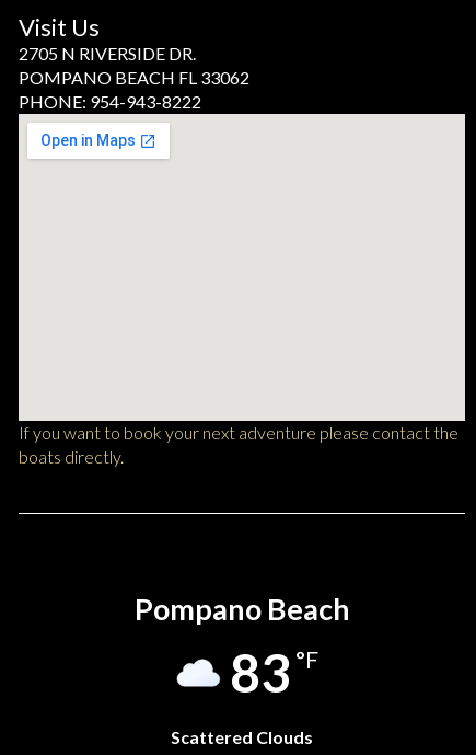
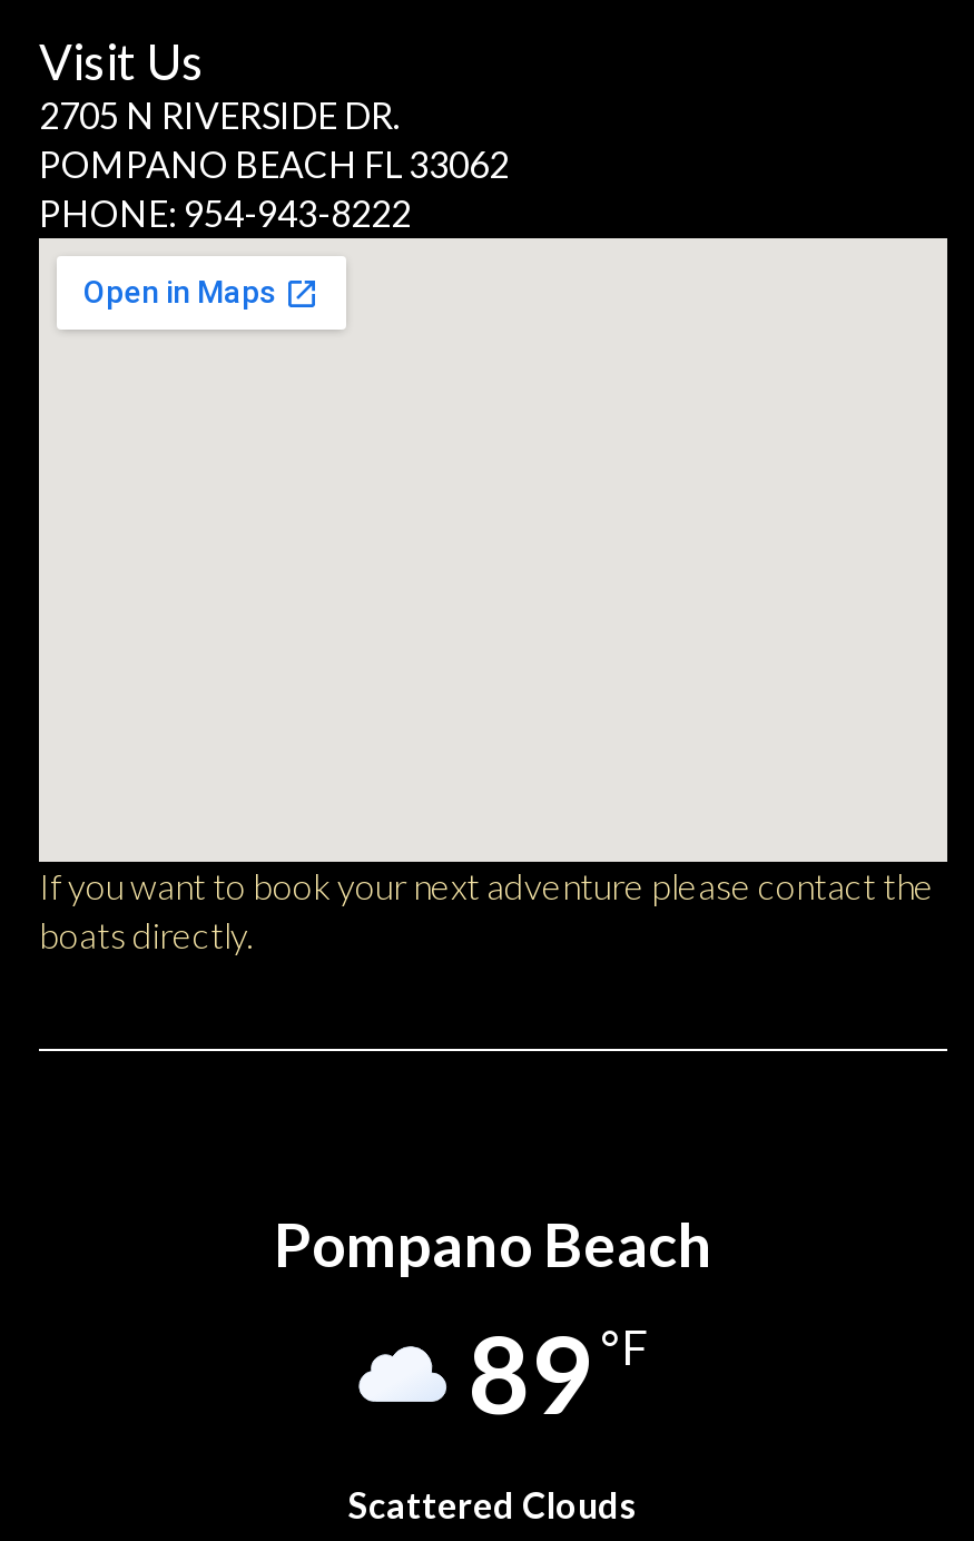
[229,642,318,704] 83 °F -> [468,1311,648,1437] 89 °F

